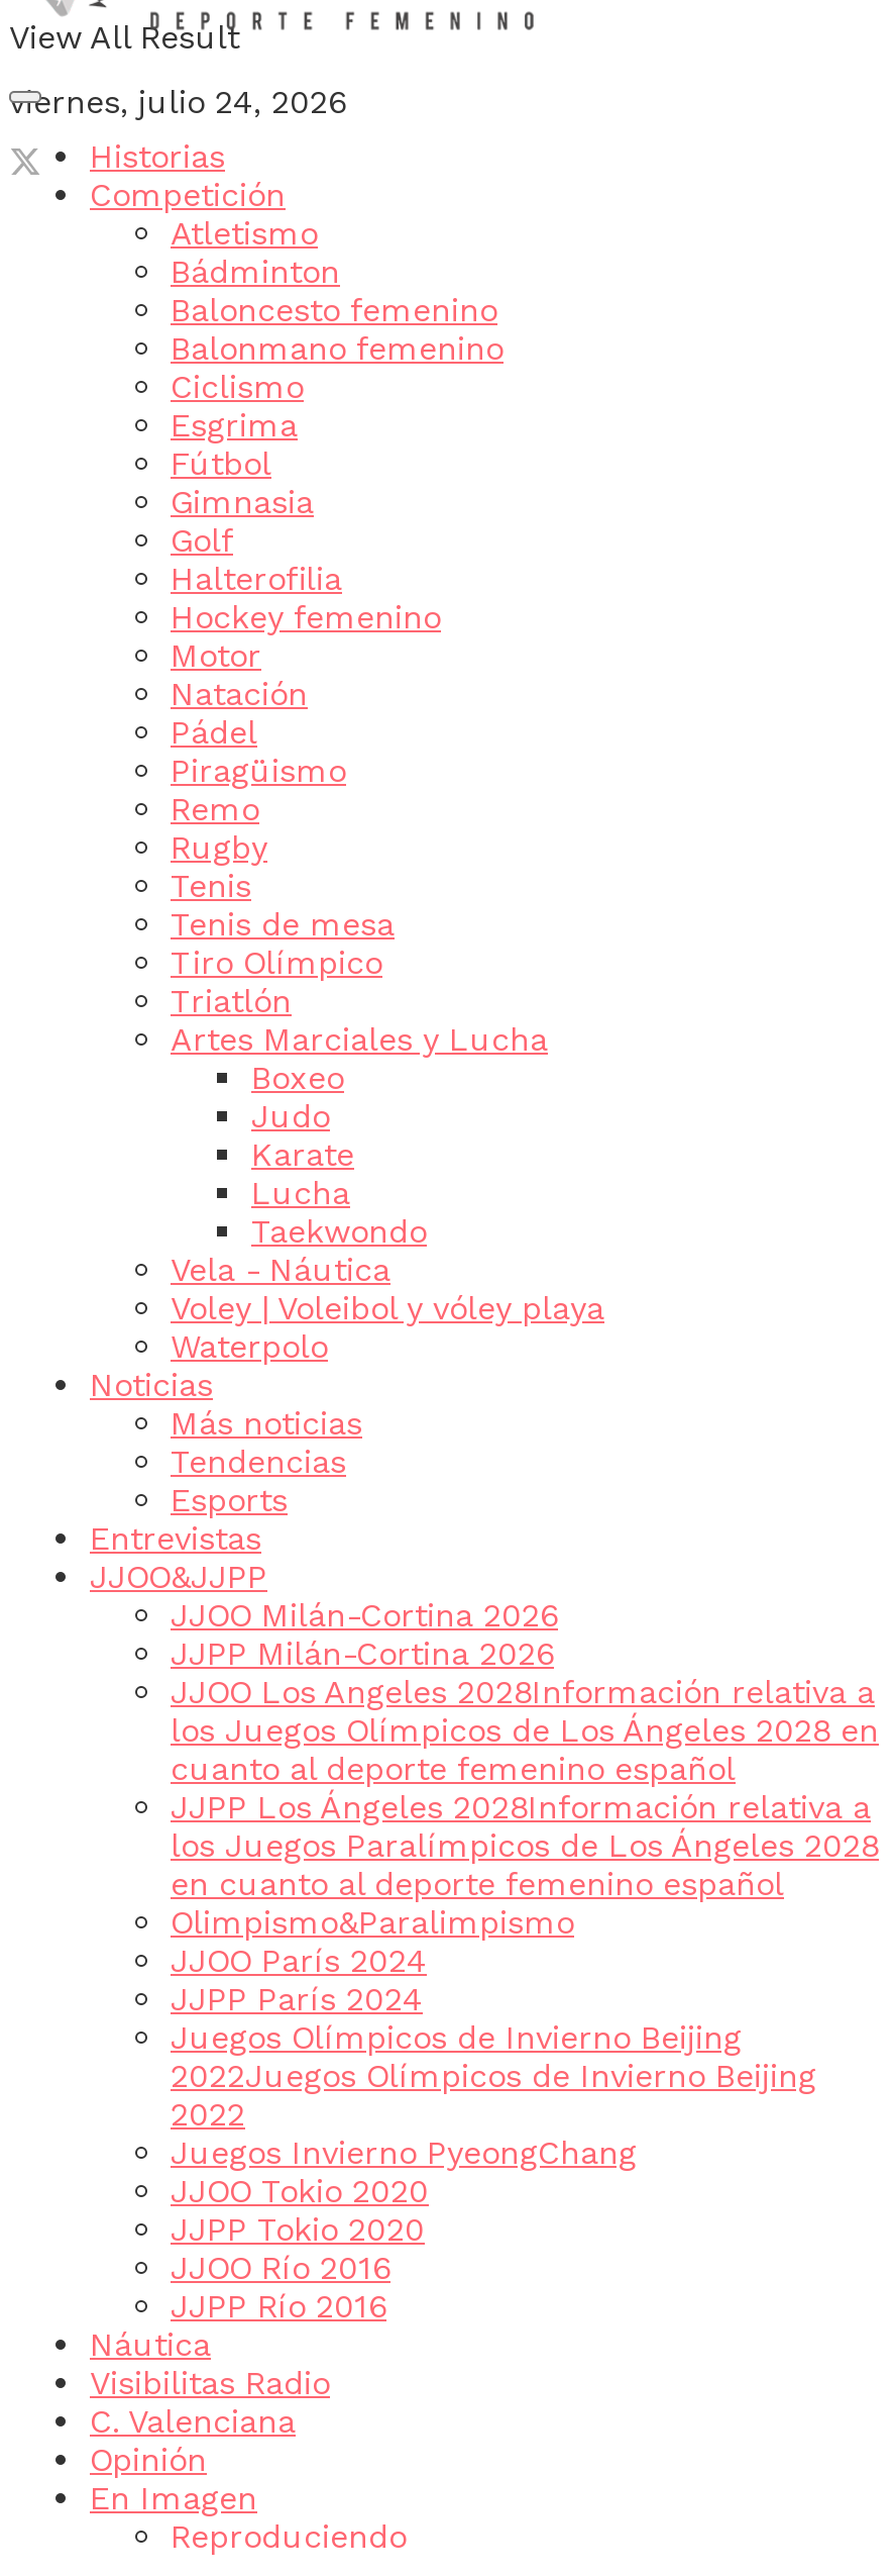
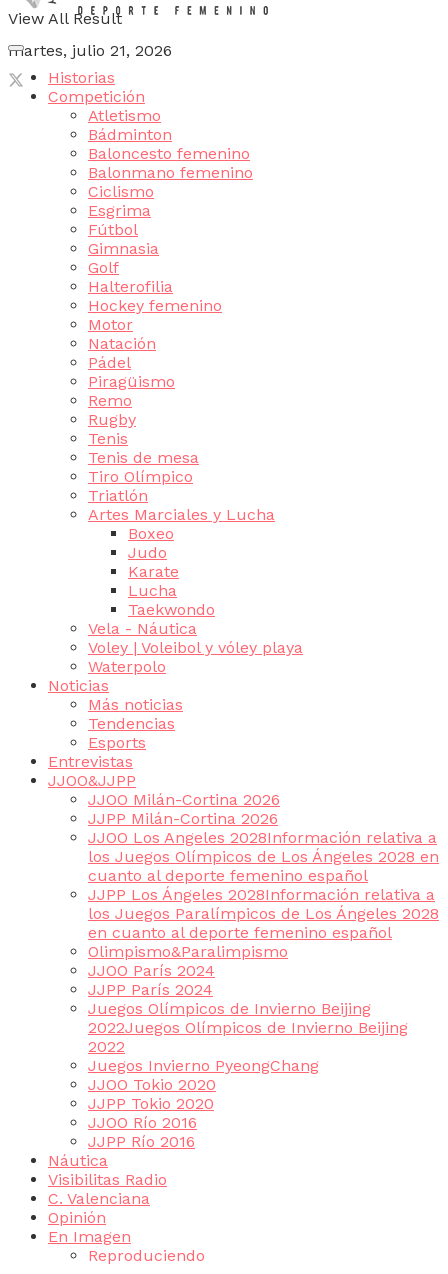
[9,83,346,121] viernes, julio 24, 2026 -> [8,41,172,60] martes, julio 21, 2026

